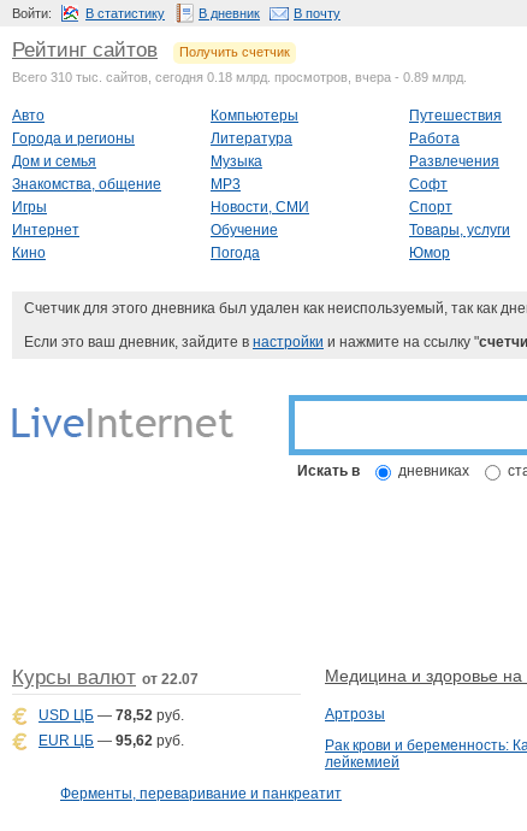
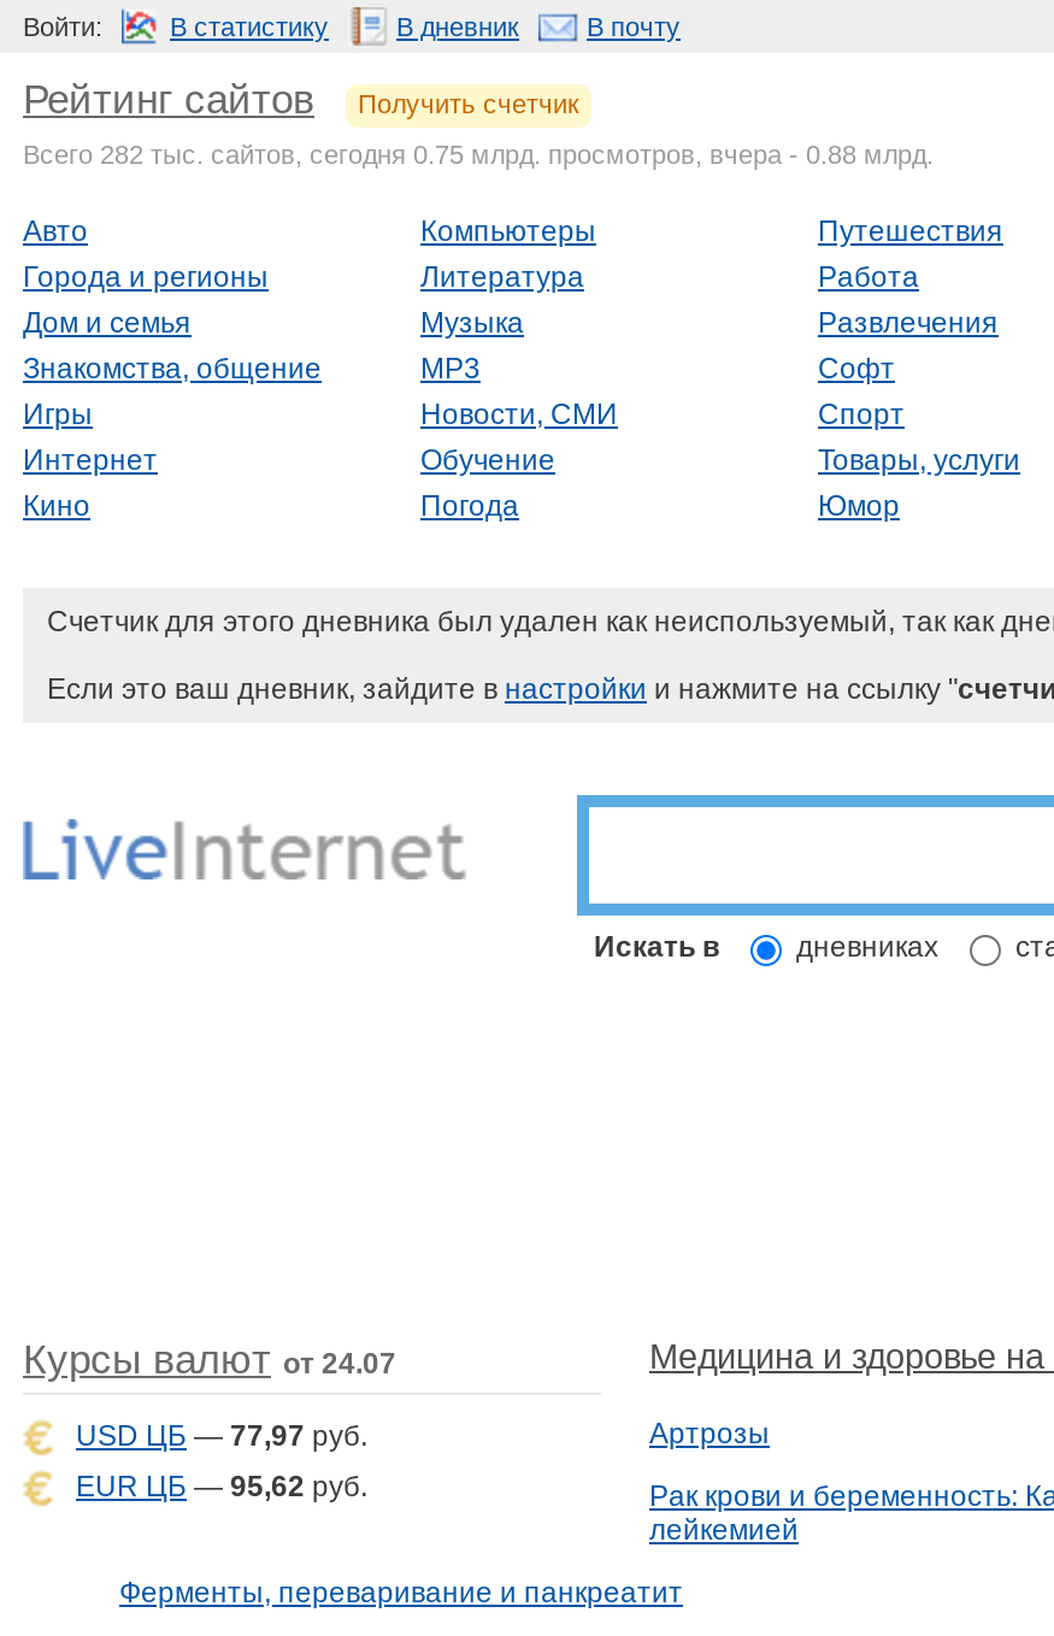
[12,70,467,84] Всего 310 тыс. сайтов, сегодня 0.18 млрд. просмотров, вчера - 0.89 млрд. -> [23,140,934,169] Всего 282 тыс. сайтов, сегодня 0.75 млрд. просмотров, вчера - 0.88 млрд.
[12,665,199,688] Курсы валют от 22.07 -> [23,1337,396,1383] Курсы валют от 24.07
[39,707,184,723] USD ЦБ — 78,52 руб. -> [76,1420,367,1453] USD ЦБ — 77,97 руб.

